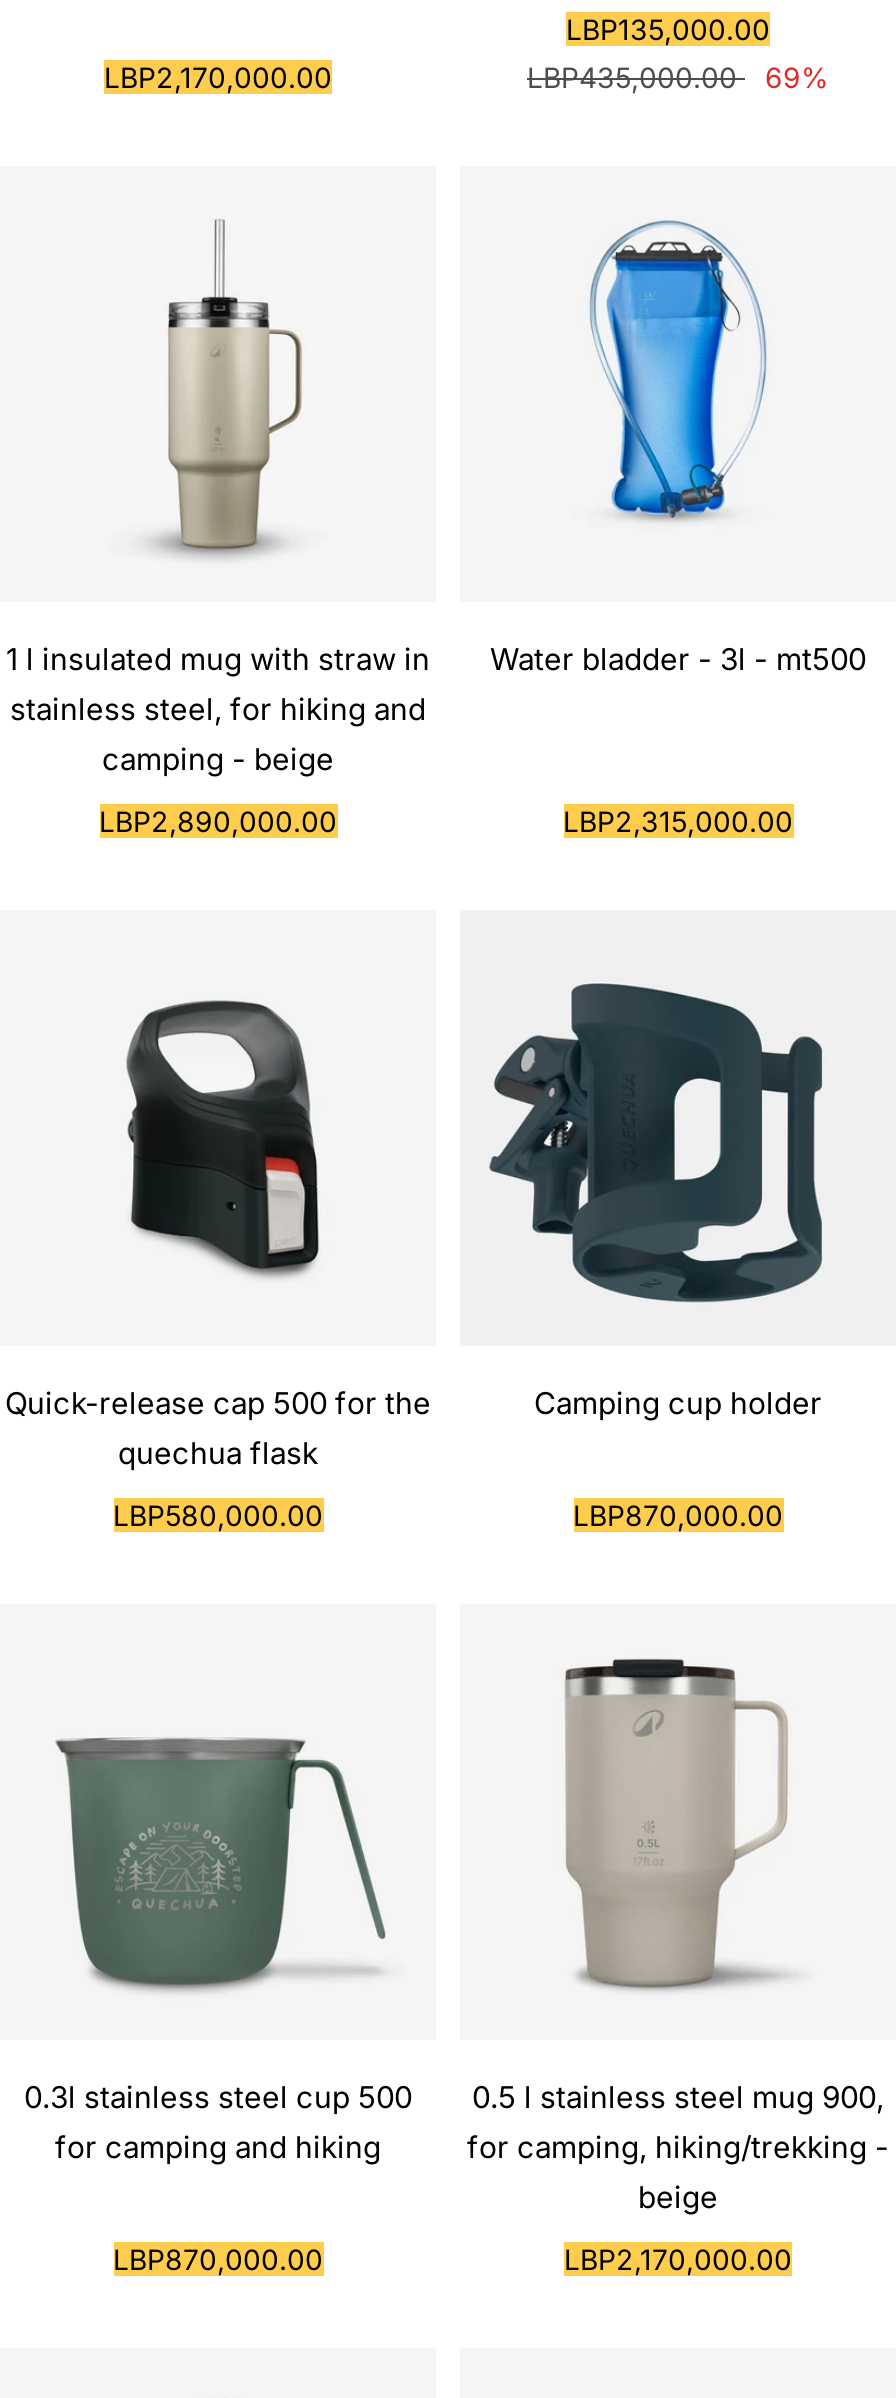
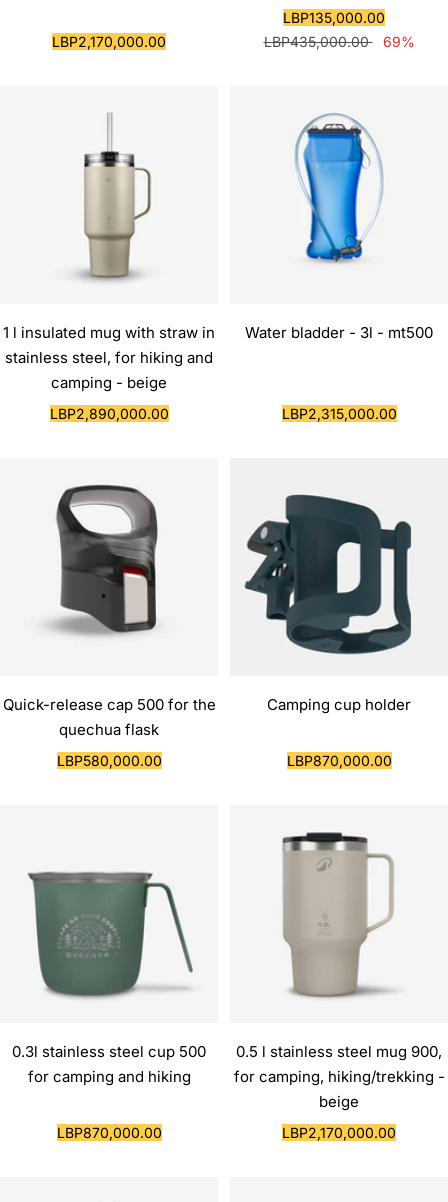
[98,964,320,1278] [image] -> [47,484,159,641] [image]

